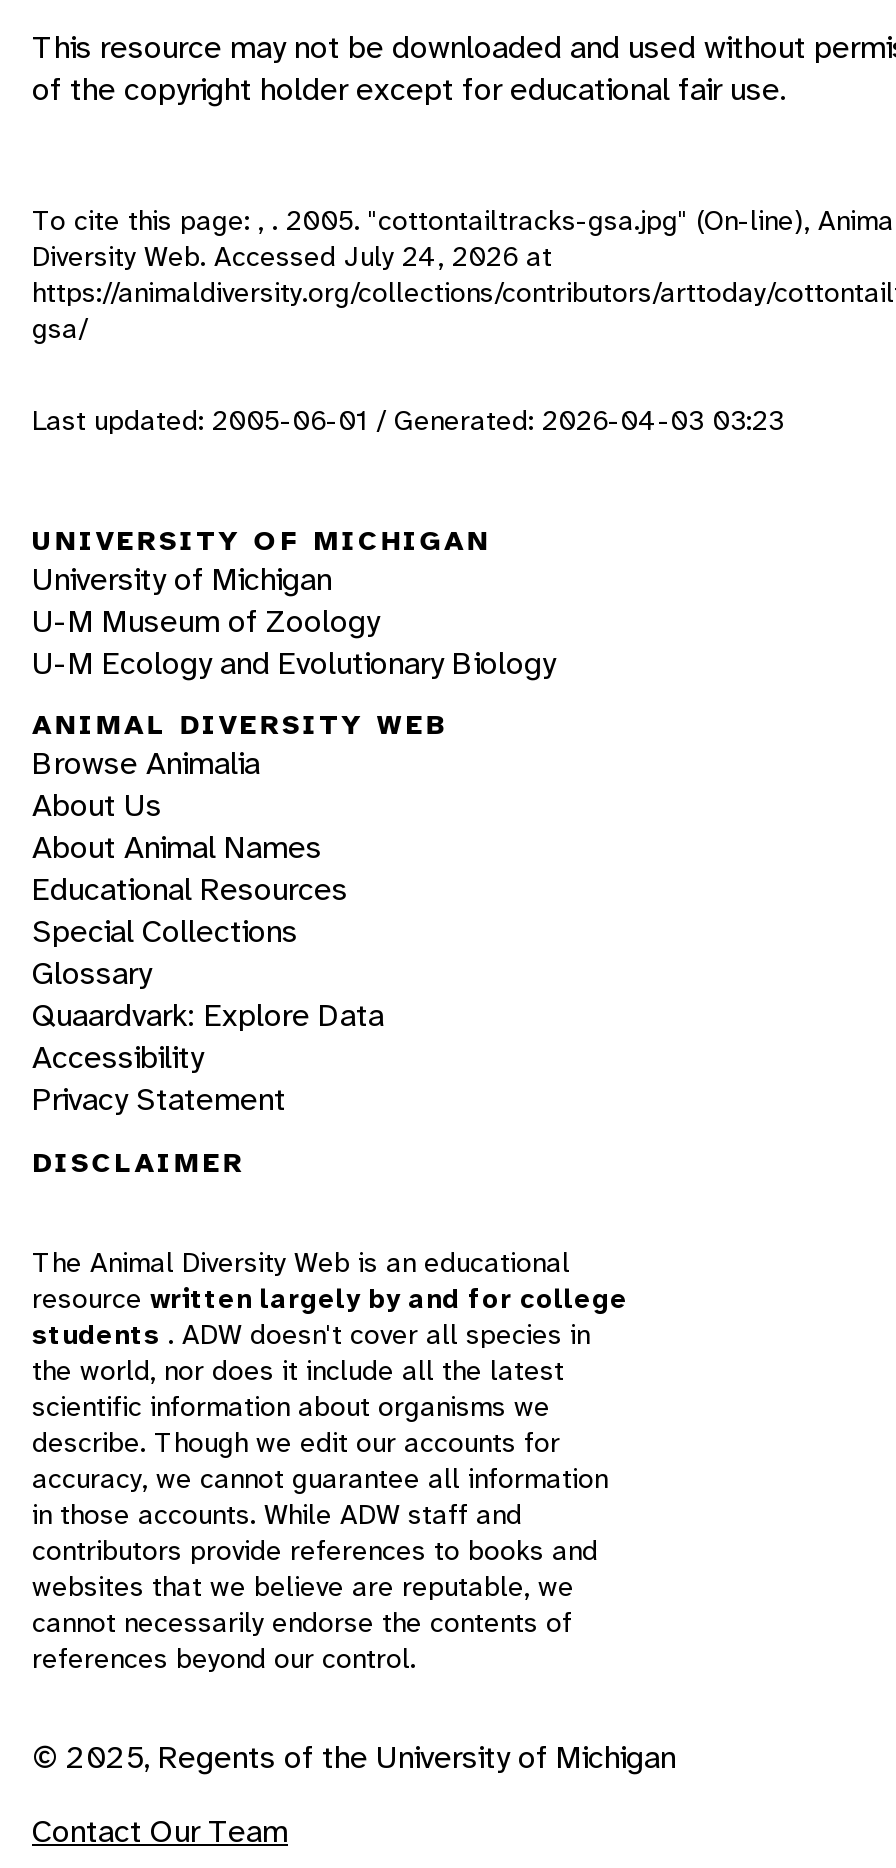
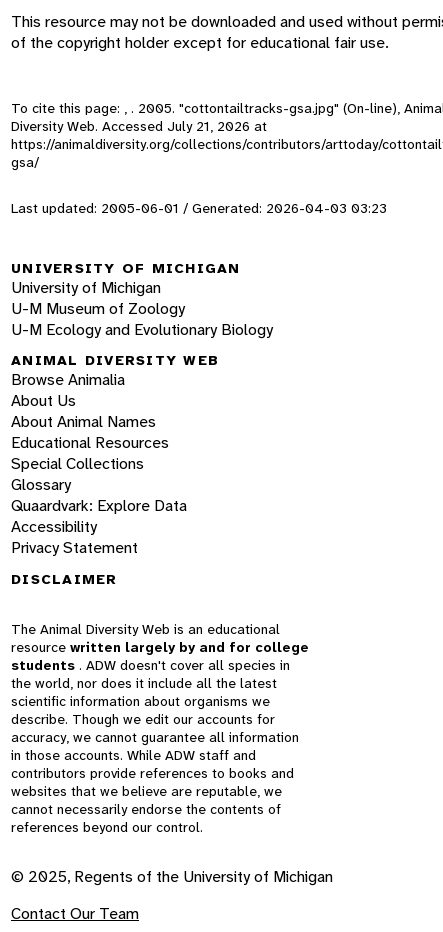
[32,238,552,274] Diversity Web. Accessed July 24, 2026 at -> [11,117,267,135] Diversity Web. Accessed July 21, 2026 at

